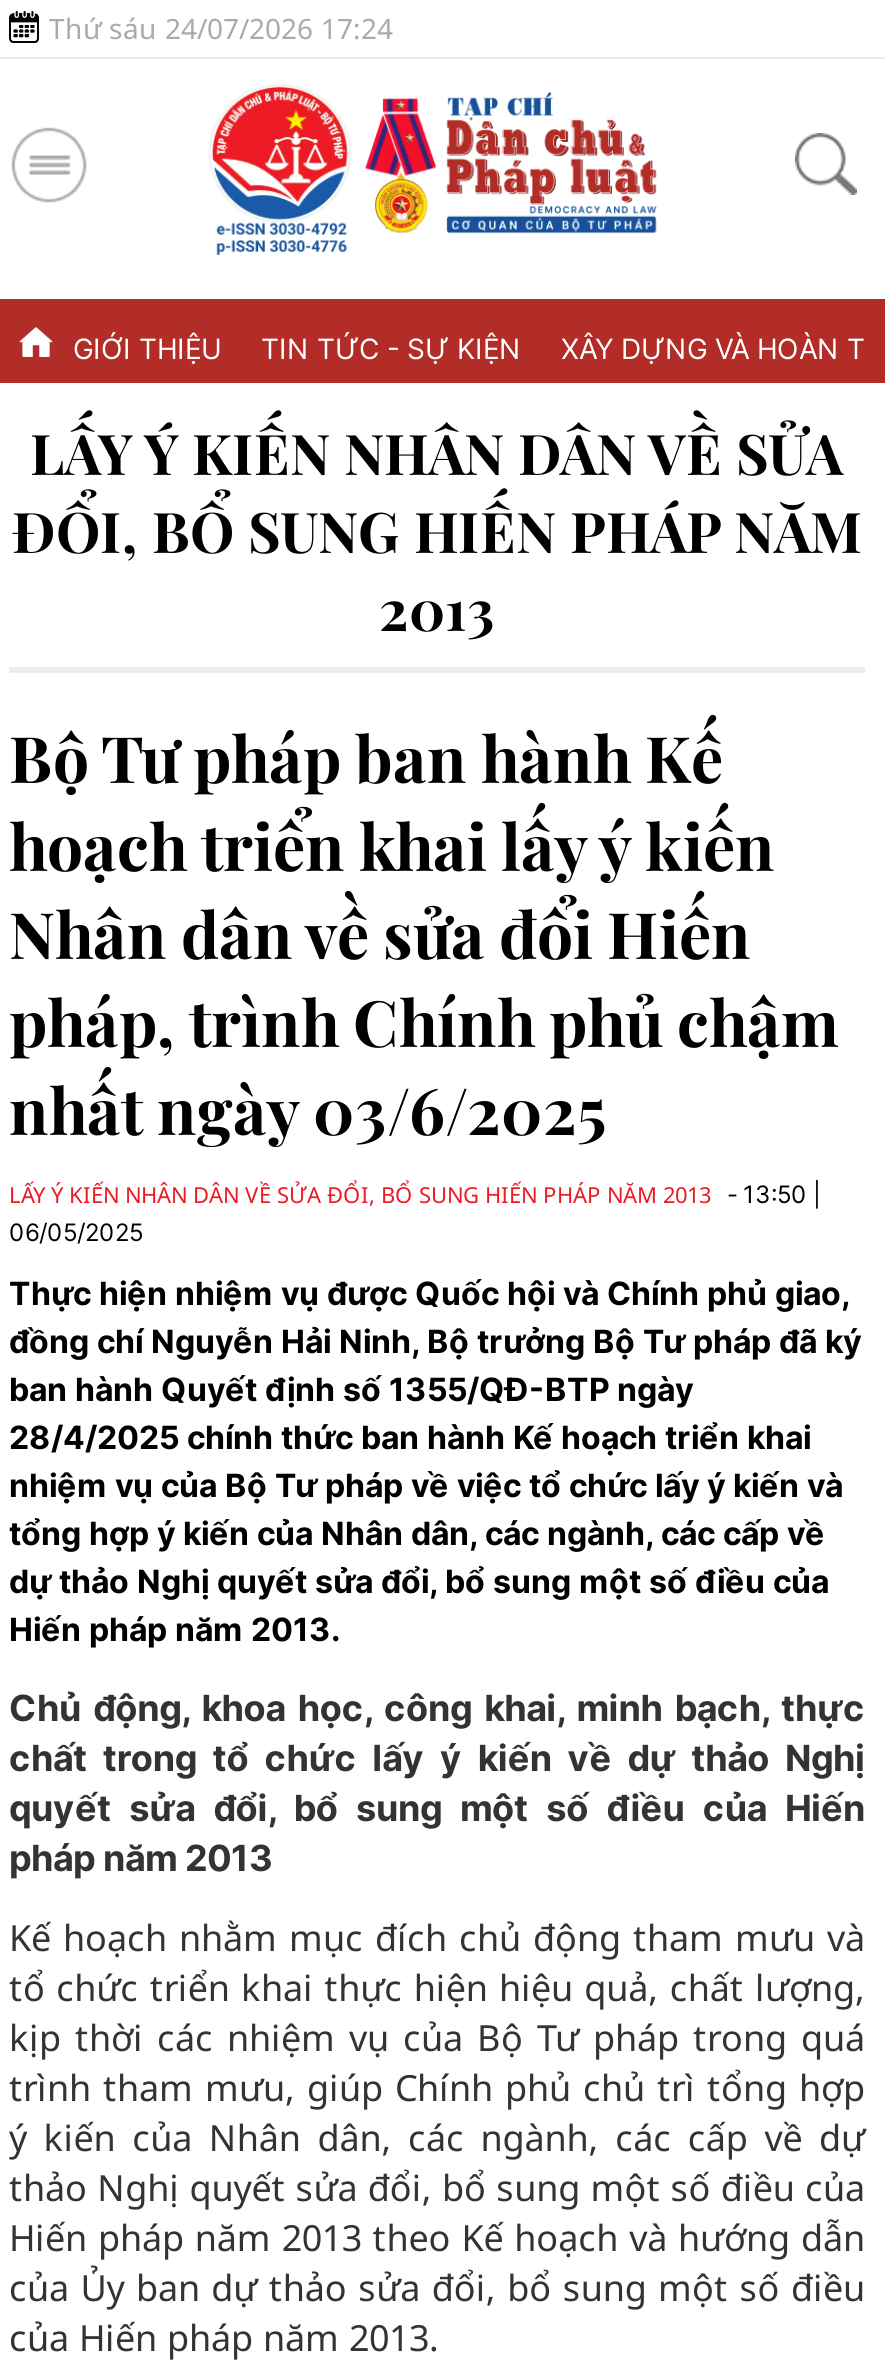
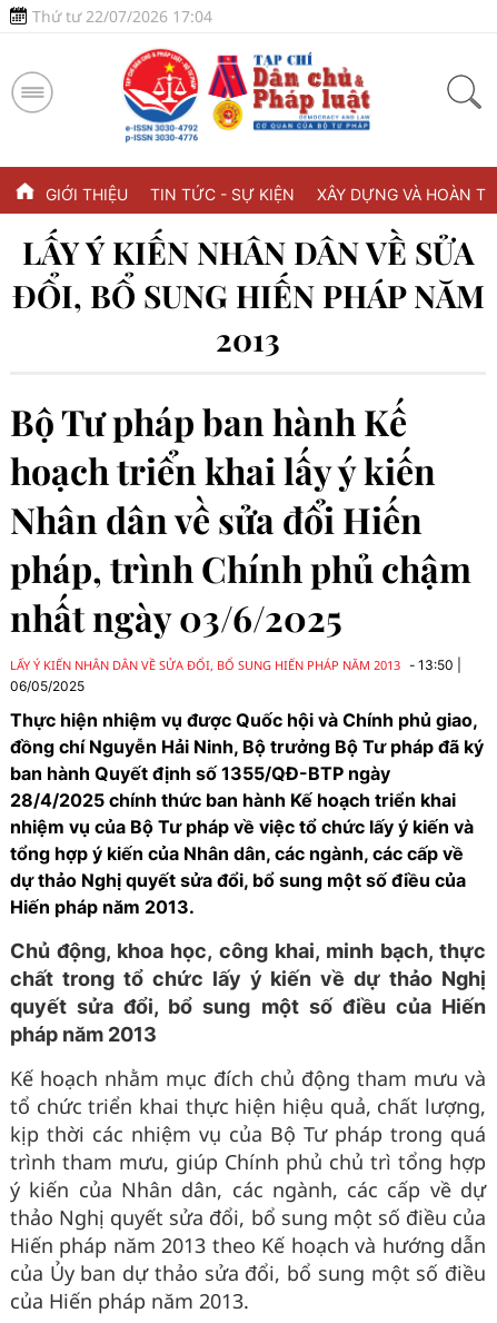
[49,9,393,47] Thứ sáu 24/07/2026 17:24 -> [32,6,212,27] Thứ tư 22/07/2026 17:04

